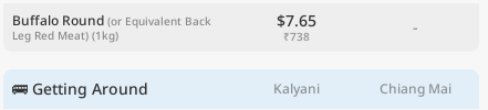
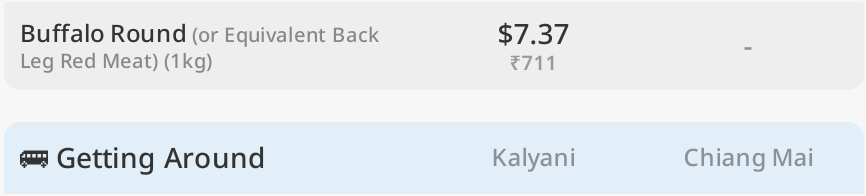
[276,10,316,31] $7.65 -> [498,14,570,52] $7.37
[283,29,310,44] ₹738 -> [510,48,558,76] ₹711

